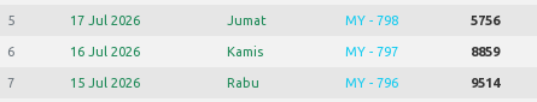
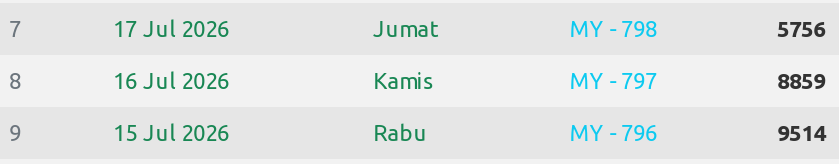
[7,13,14,27] 5 -> [9,17,21,41] 7
[7,44,14,59] 6 -> [9,69,21,93] 8
[7,75,14,90] 7 -> [9,121,21,145] 9

